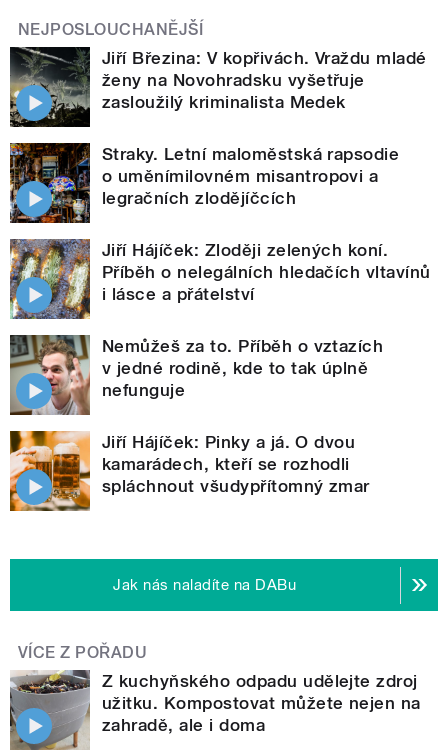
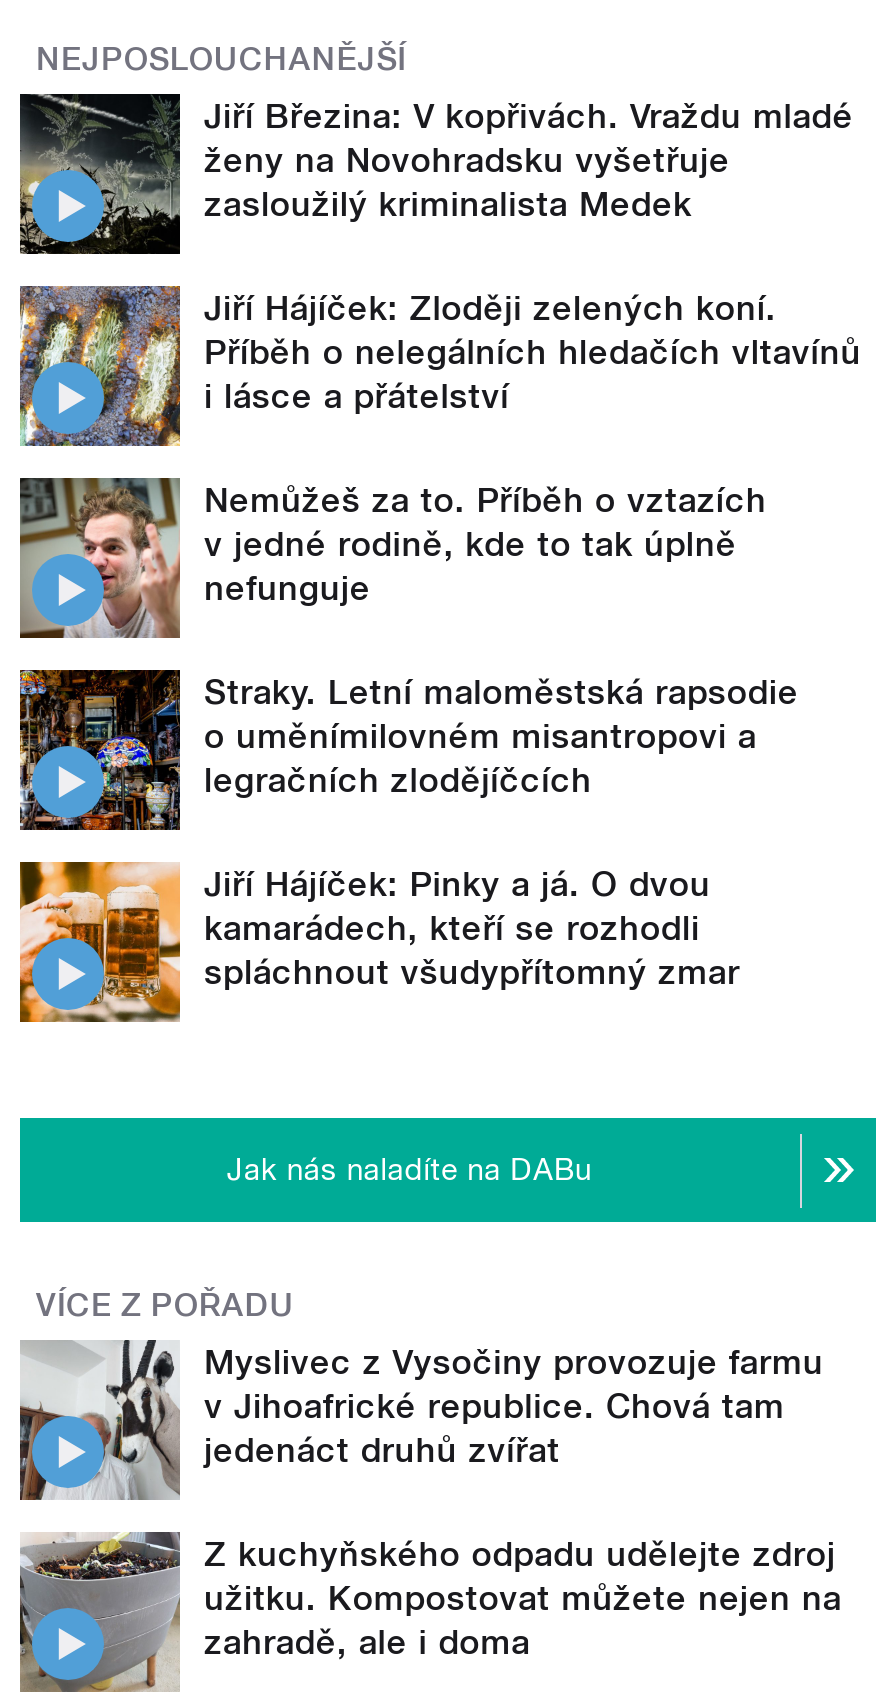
moved [10,142,399,224] -> [20,668,799,830]: [image] | Straky. Letní maloměstská rapsodie | o uměnímilovném misantropovi a | legračních zlodějíčcích
moved [8,237,431,400] -> [16,282,861,608]: [image] | Jiří Hájíček: Zloději zelených koní. | Příběh o nelegálních hledačích vltavínů | i lásce a přátelství | Nemůžeš za to. Příběh o vztazích | v jedné rodině, kde to tak úplně | nefunguje
none -> [20,1340,824,1500] [image] | Myslivec z Vysočiny provozuje farmu | v Jihoafrické republice. Chová tam | jedenáct druhů zvířat

